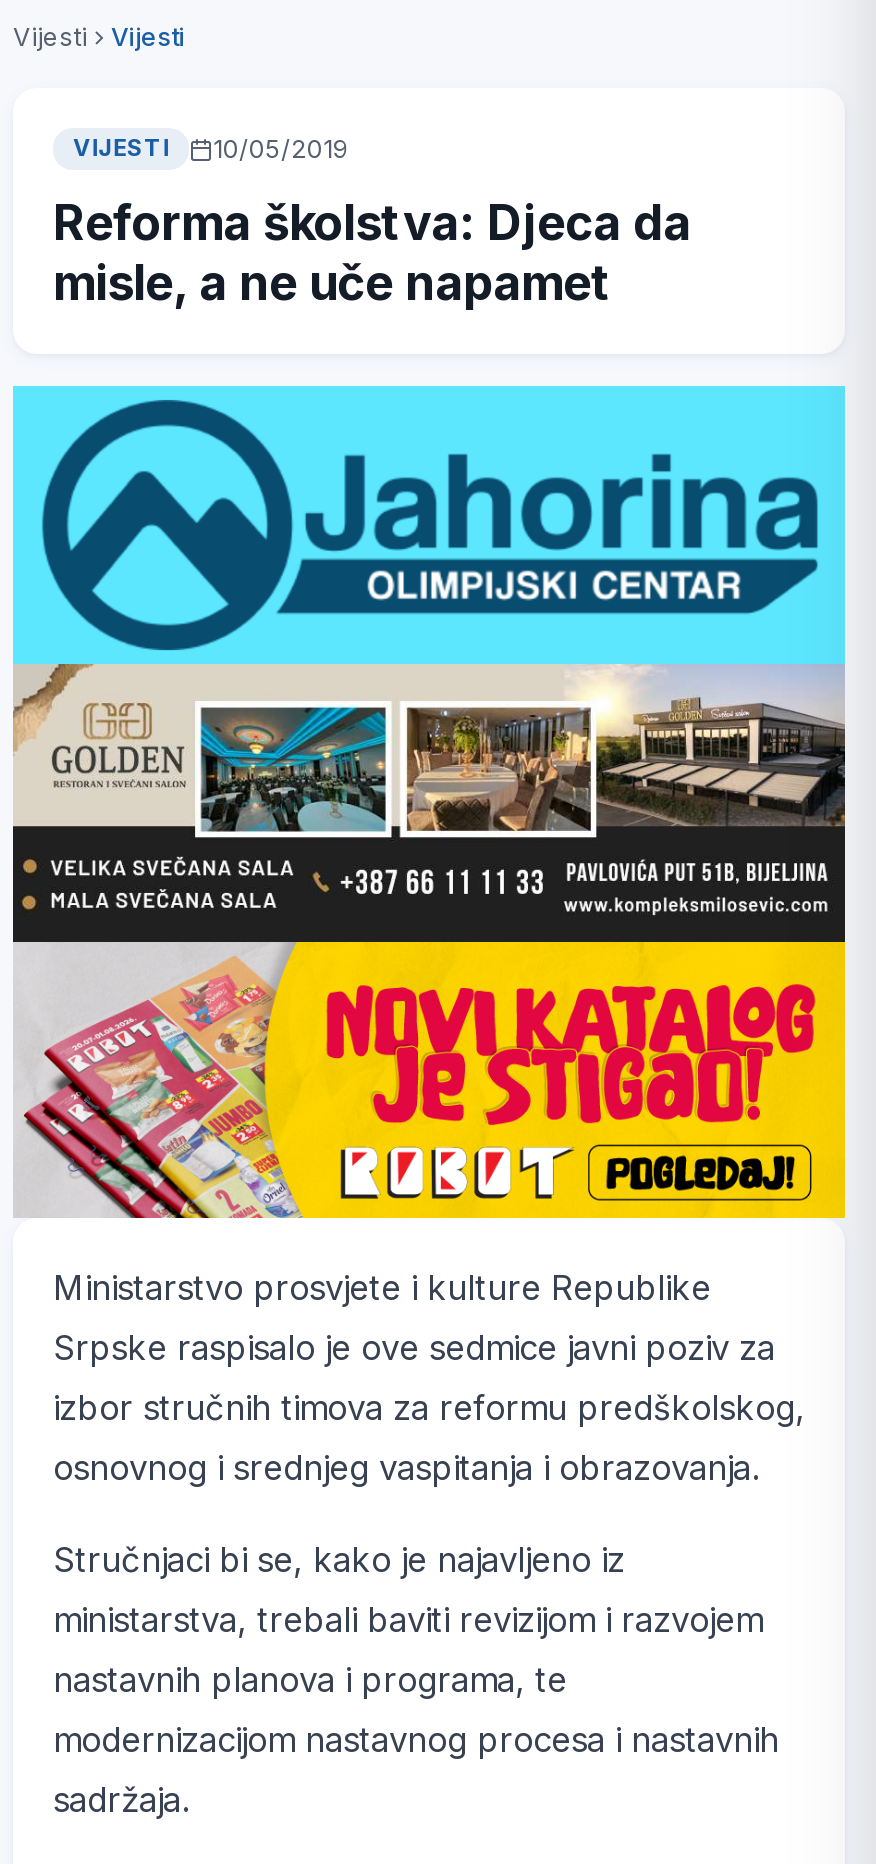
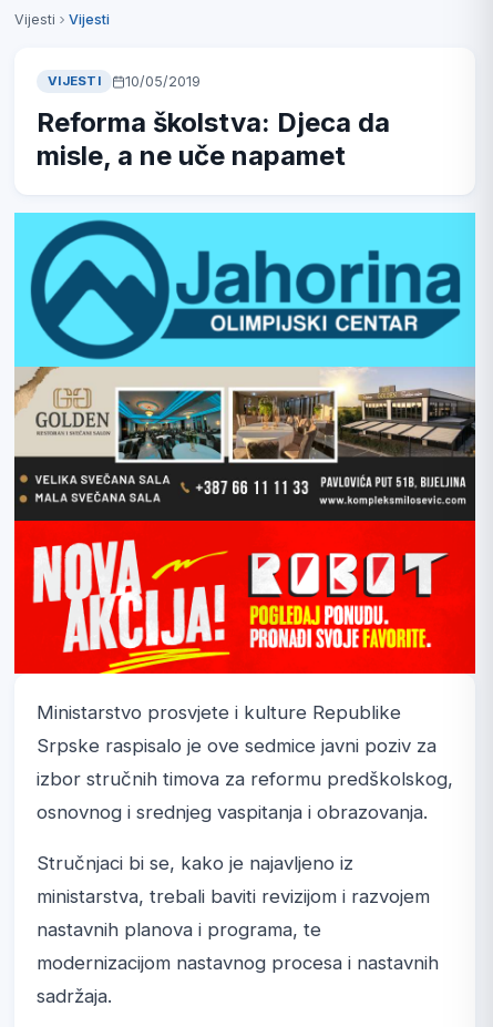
[13,940,847,1220] [image] -> [13,520,476,675] [image]

